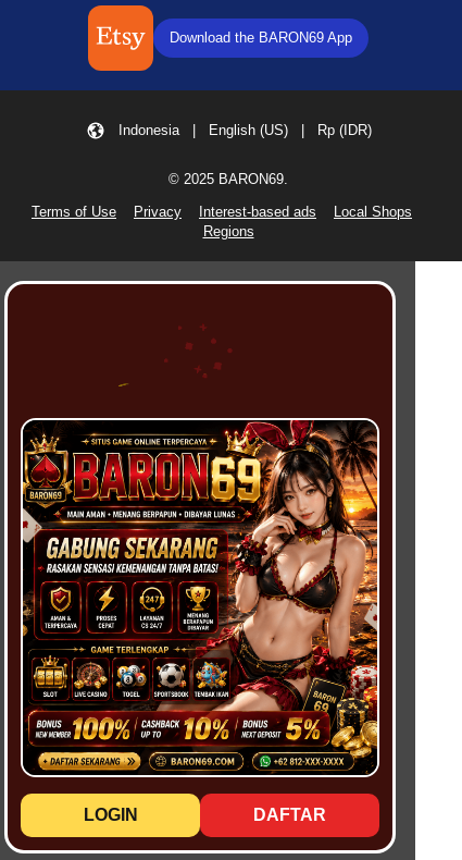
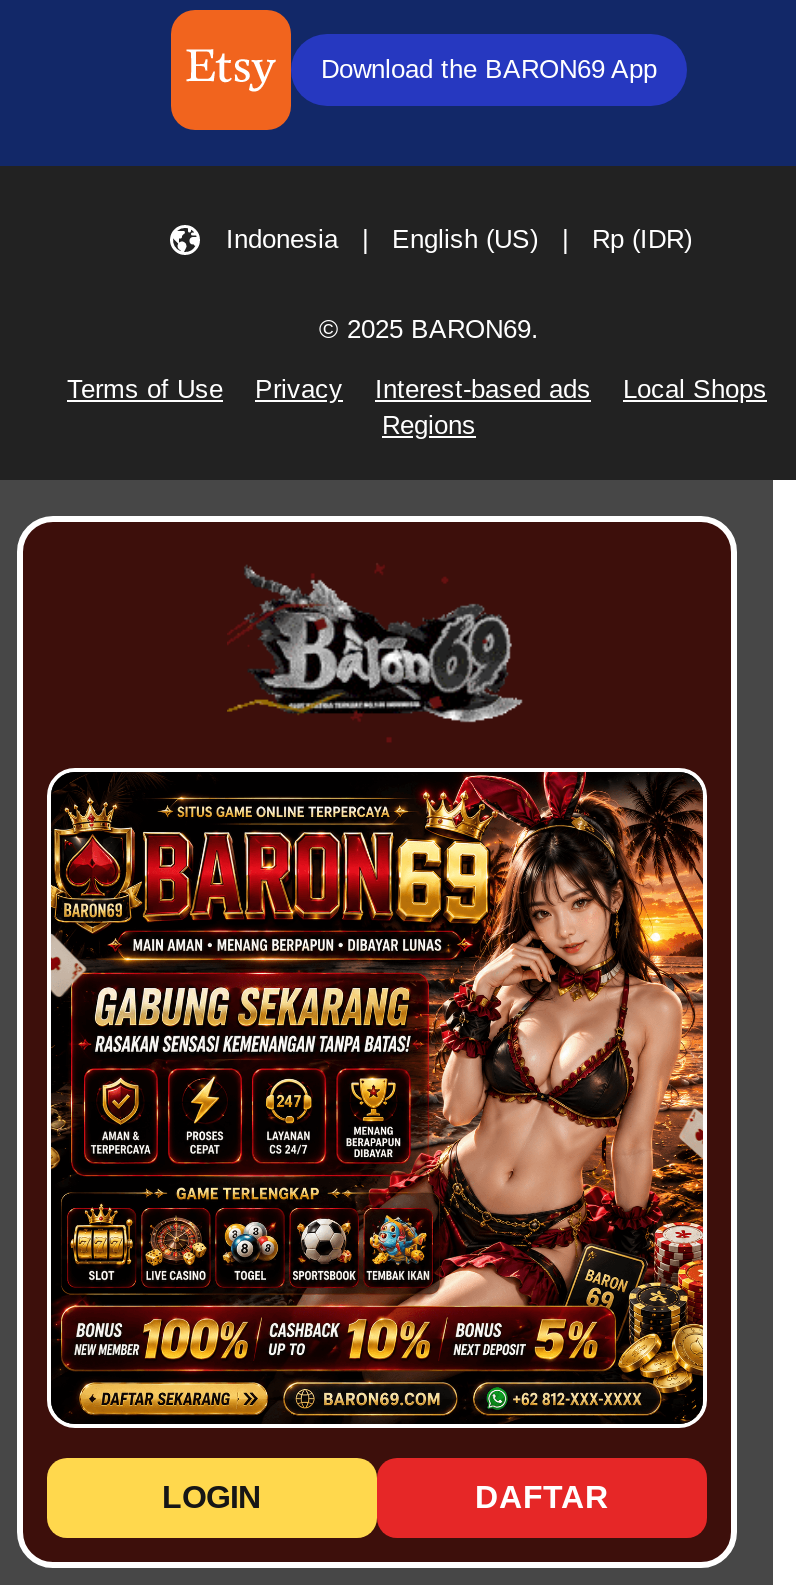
none -> [245,566,523,724] [image]

